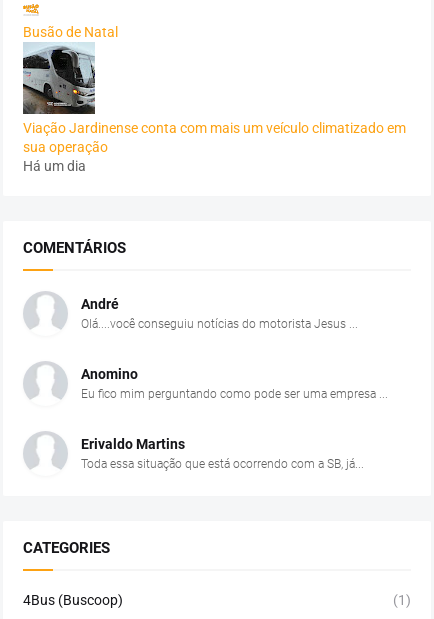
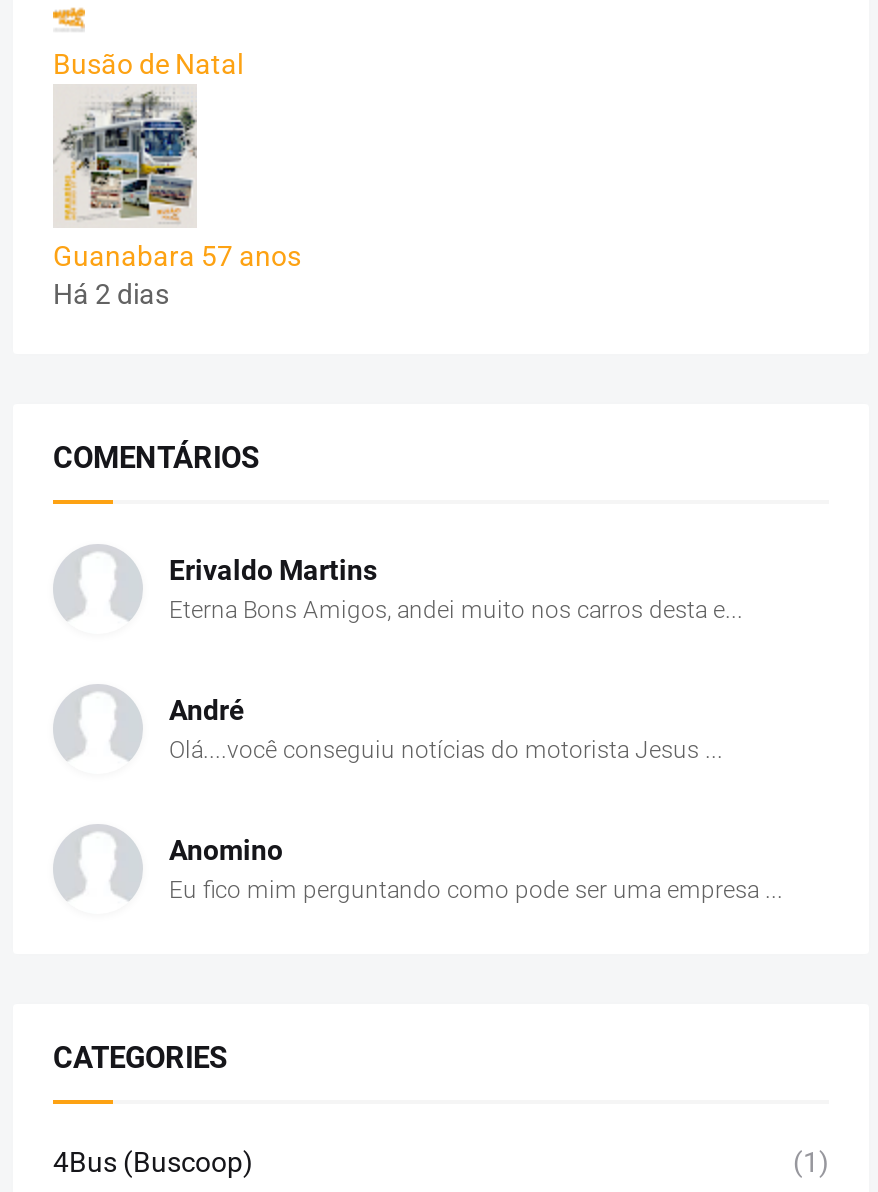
[22,43,406,174] [image] | Viação Jardinense conta com mais um veículo climatizado em | sua operação | Há um dia -> [53,86,301,309] [image] | Guanabara 57 anos | Há 2 dias
none -> [169,595,743,623] Eterna Bons Amigos, andei muito nos carros desta e...
moved [81,296,388,401] -> [169,693,783,903]: André | Olá....você conseguiu notícias do motorista Jesus ... | Anomino | Eu fico mim perguntando como pode ser uma empresa ...
moved [81,436,185,452] -> [169,553,377,585]: Erivaldo Martins
[81,457,364,471] Toda essa situação que está ocorrendo com a SB, já... -> none

